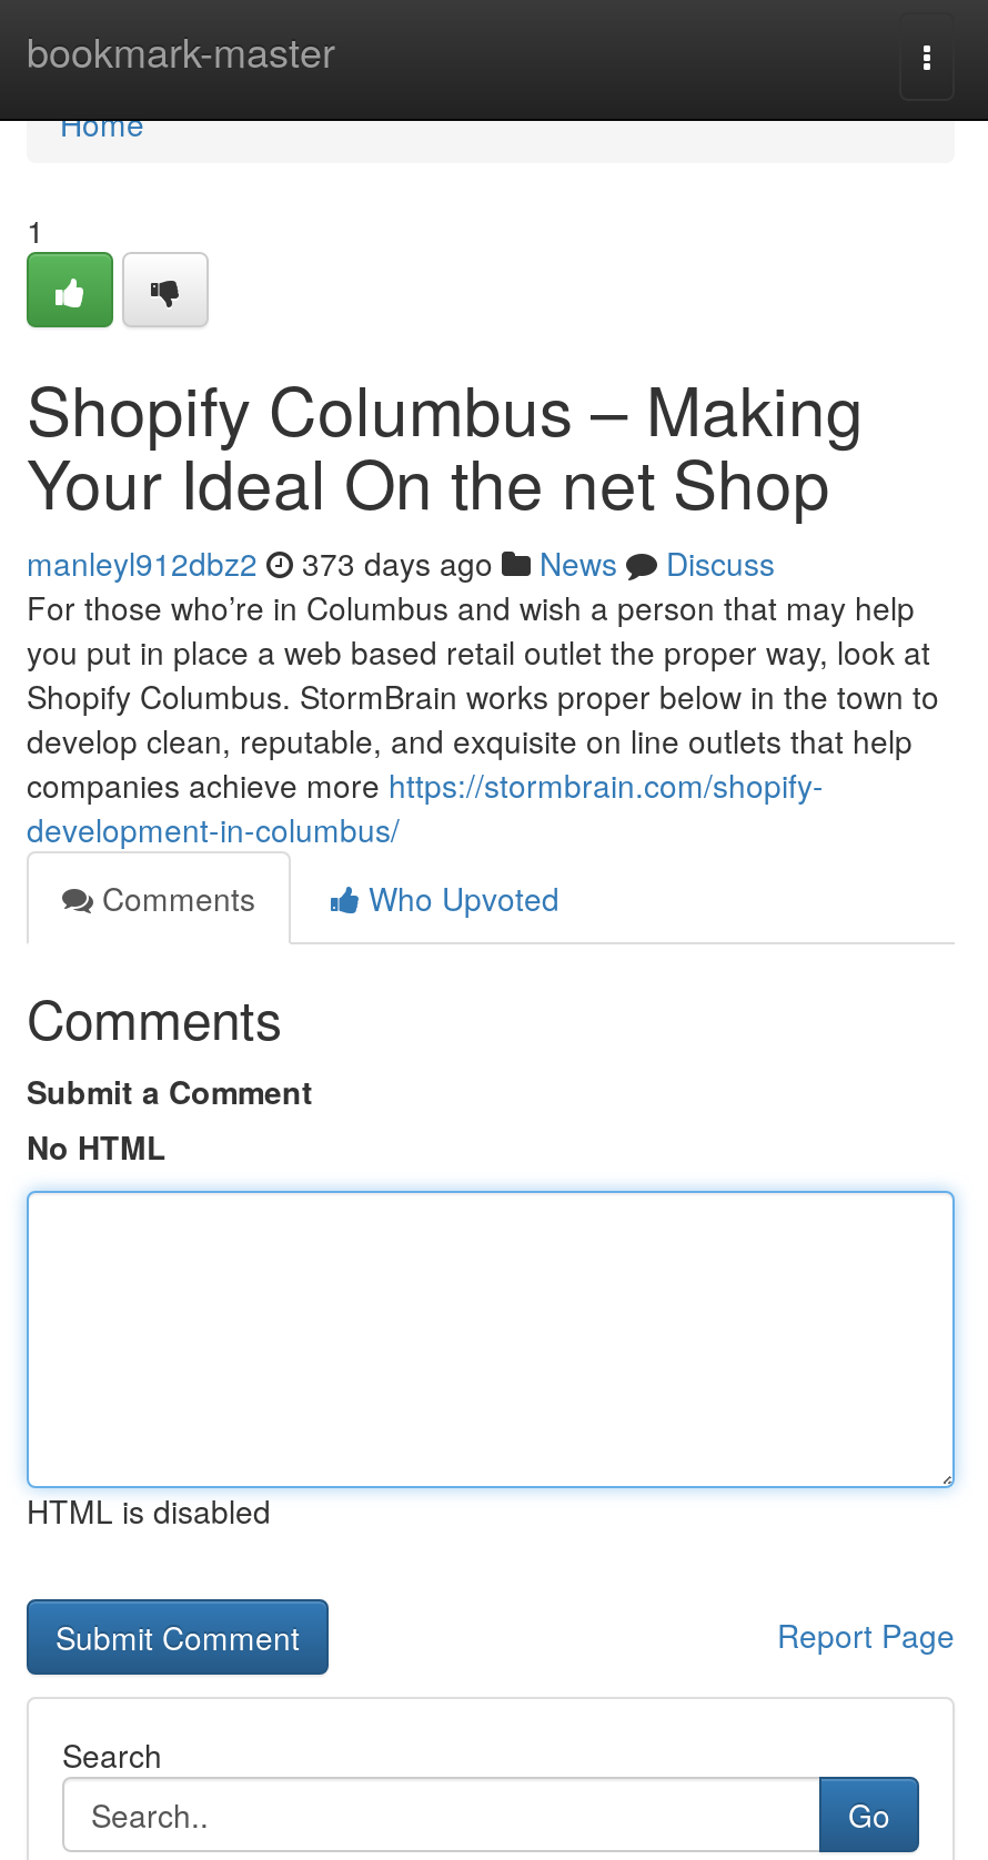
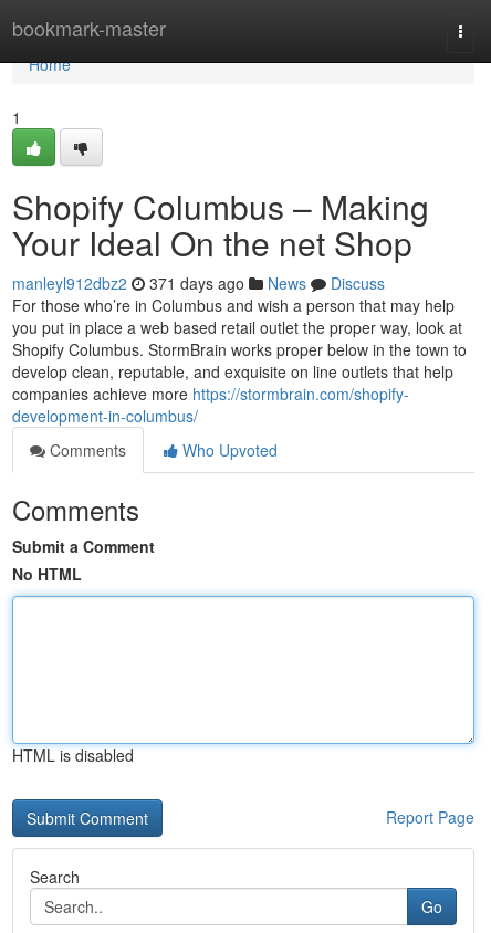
[27,540,775,585] manleyl912dbz2 373 days ago News Discuss -> [12,272,385,294] manleyl912dbz2 371 days ago News Discuss

